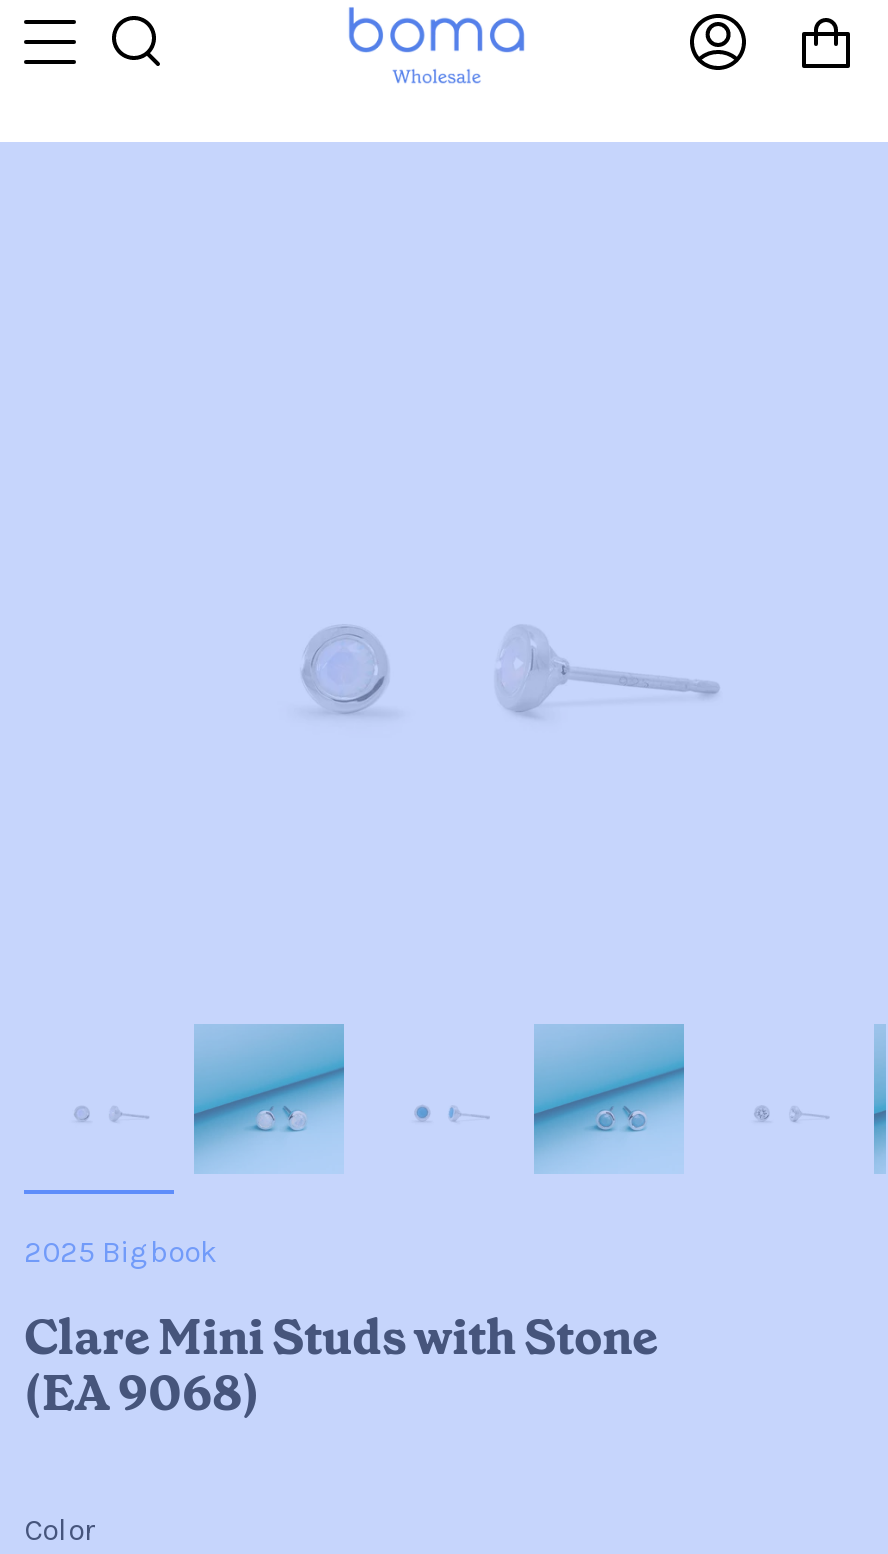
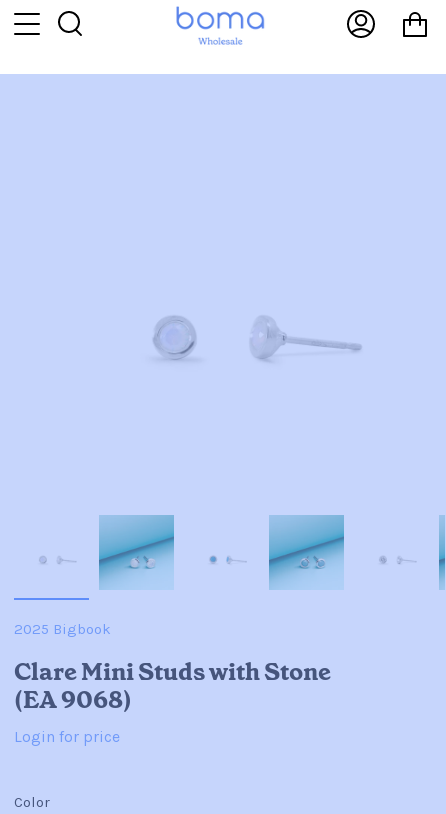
none -> [14,727,120,746] Login for price

